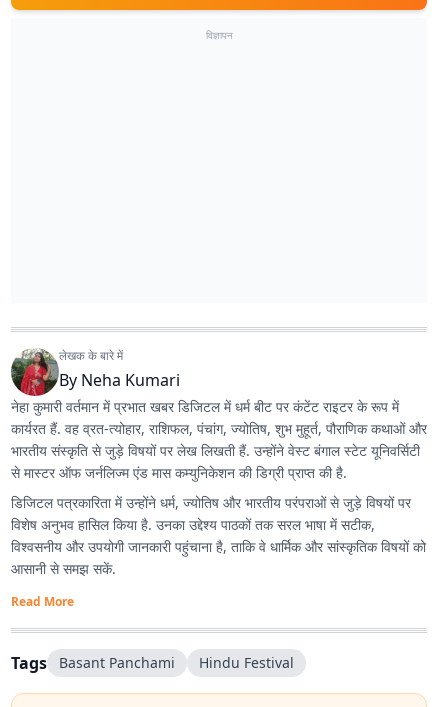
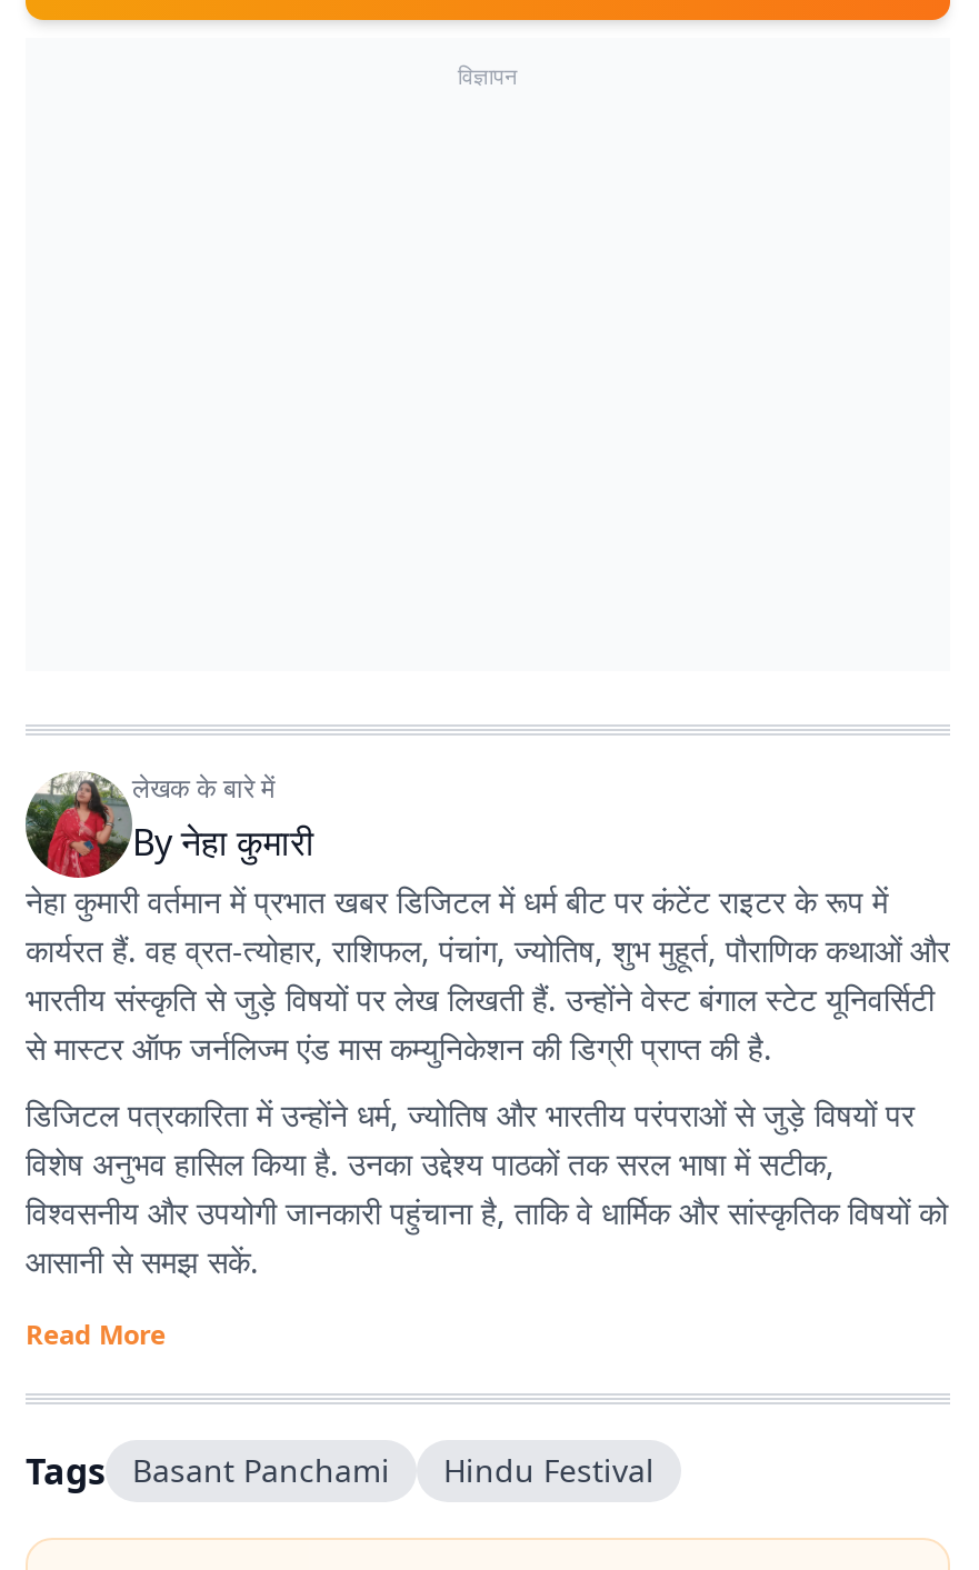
[59,368,180,390] By Neha Kumari -> [132,818,314,867] By नेहा कुमारी

